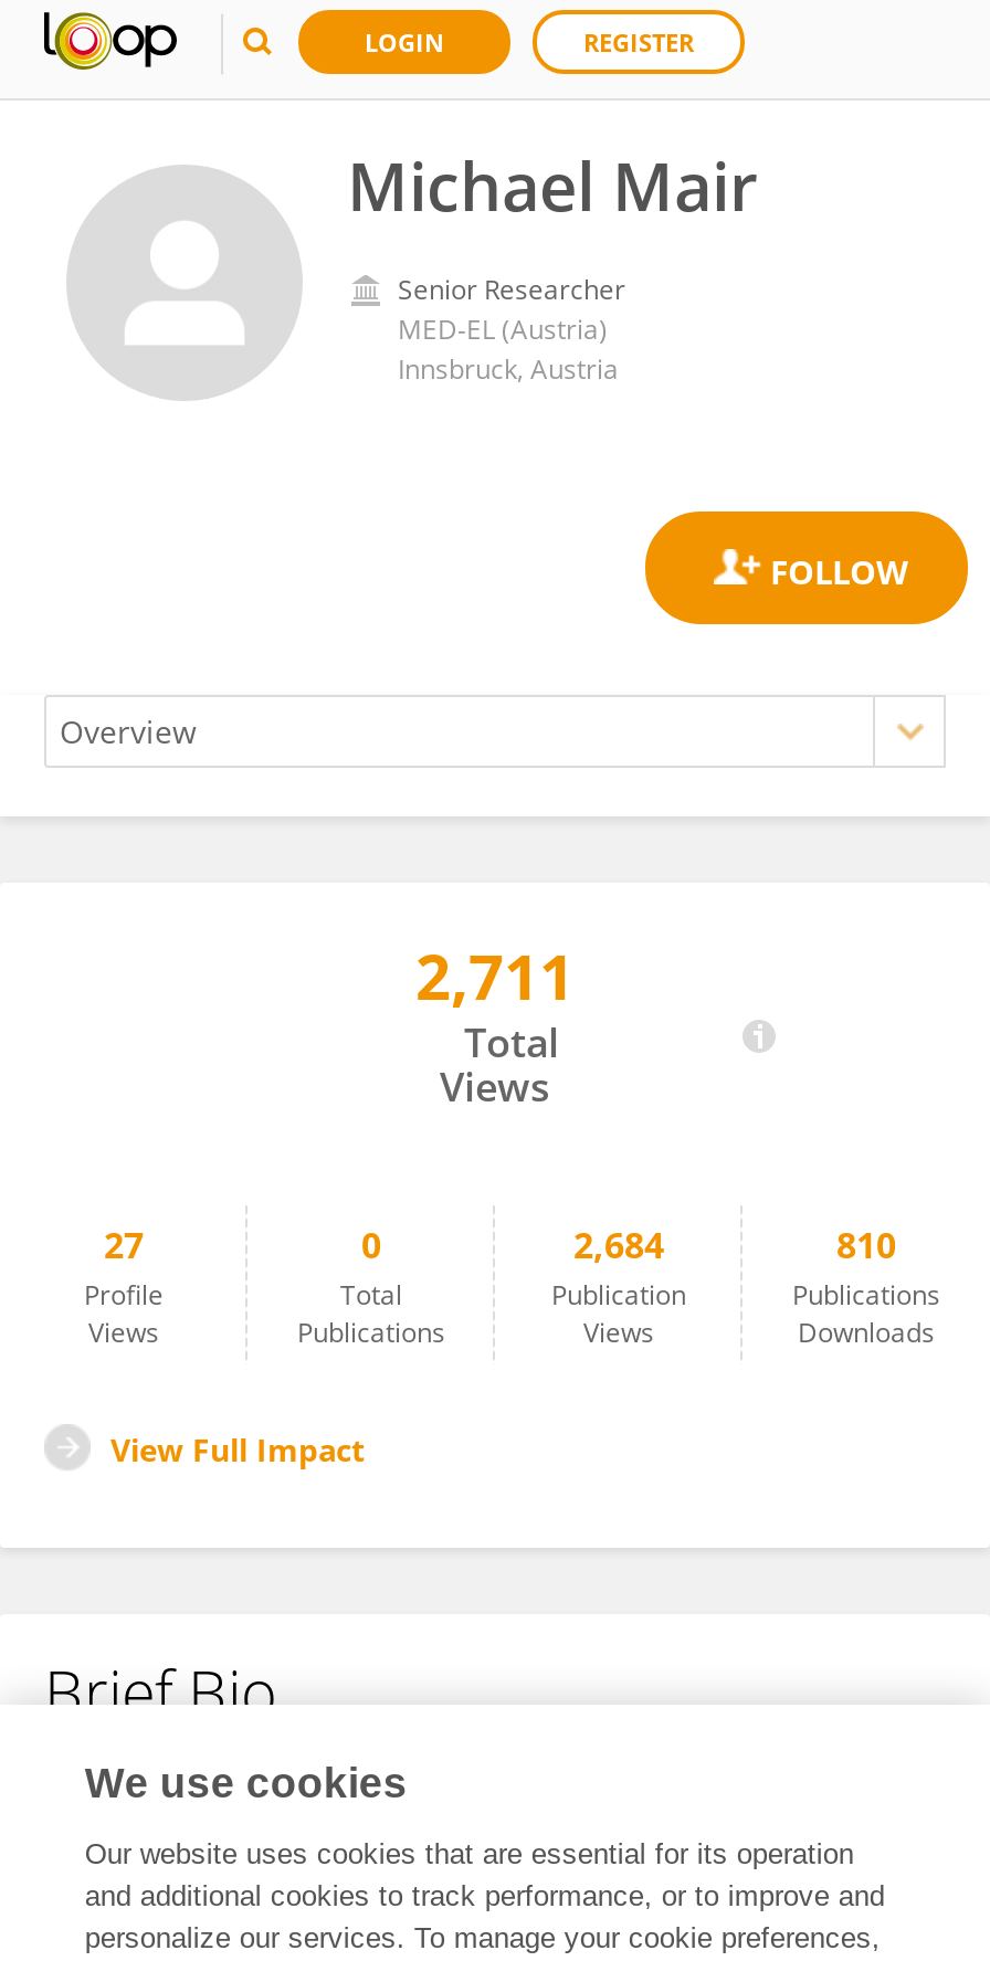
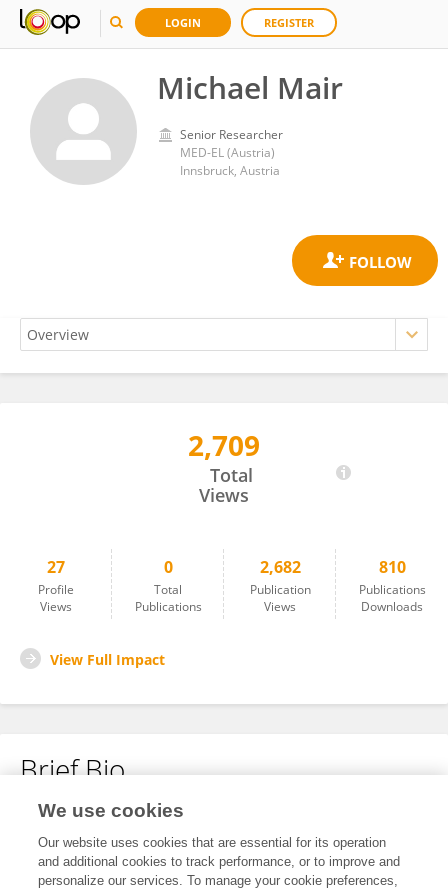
[415,934,575,1018] 2,711 -> [188,426,260,464] 2,709
[573,1221,664,1269] 2,684 -> [259,556,300,578] 2,682

